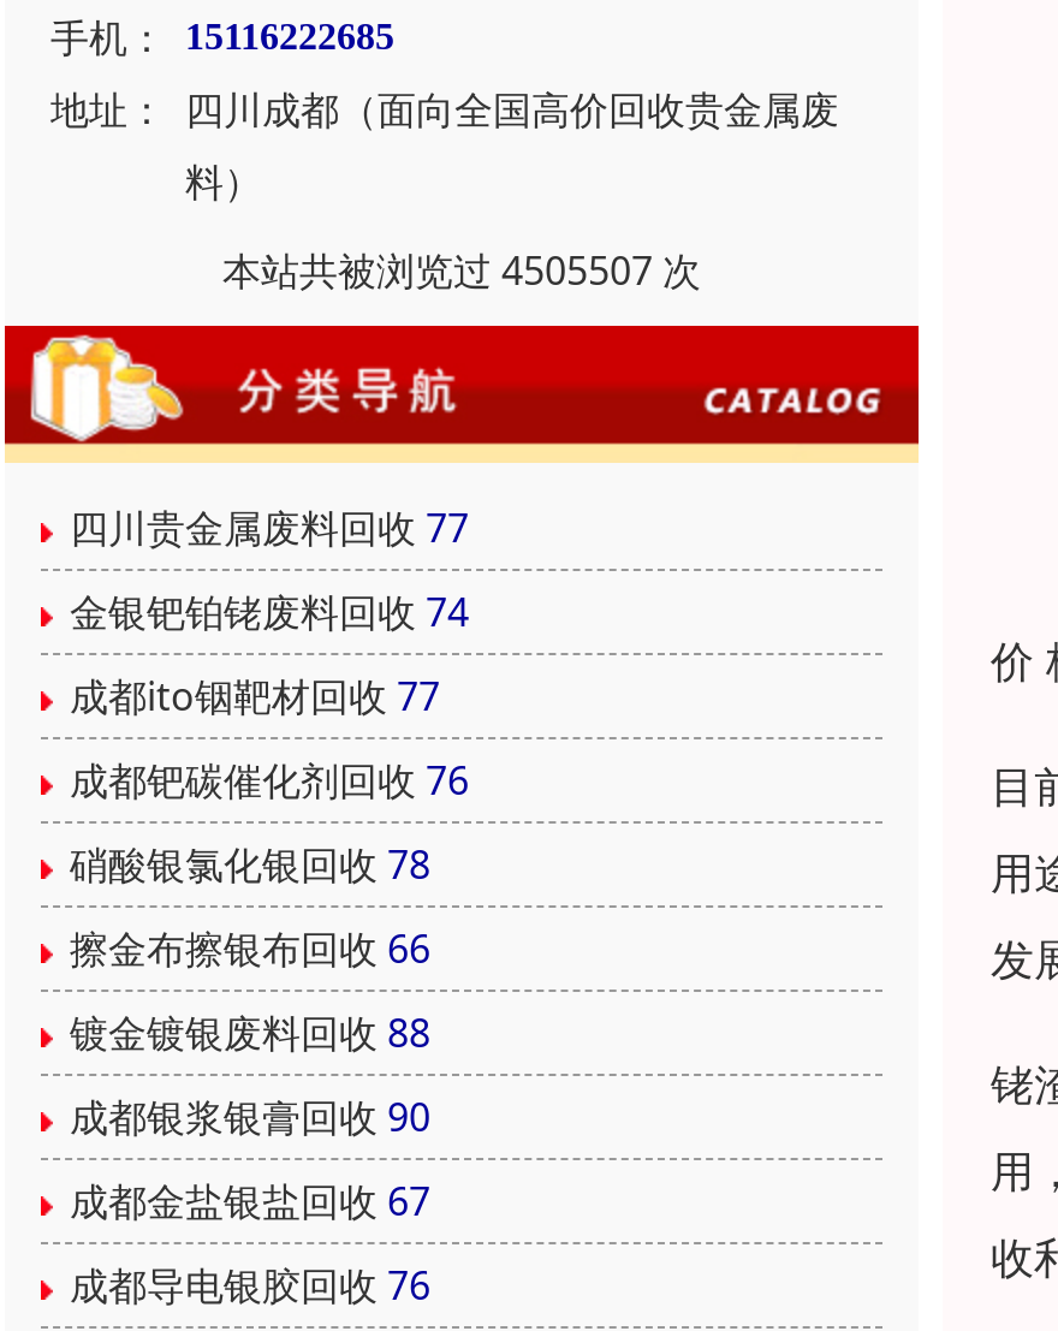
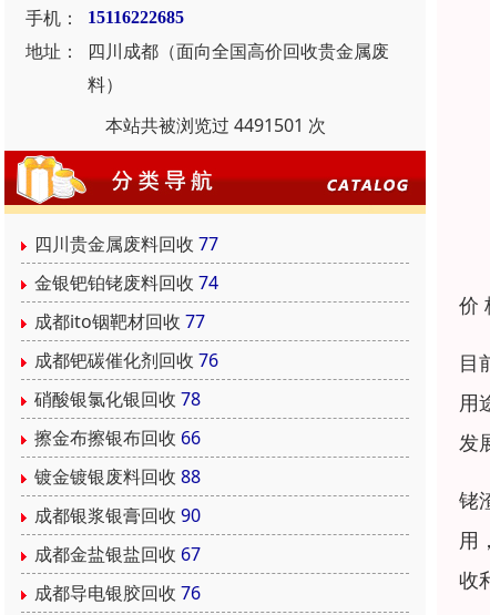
[222,245,701,297] 本站共被浏览过 4505507 次 -> [105,113,325,138] 本站共被浏览过 4491501 次

